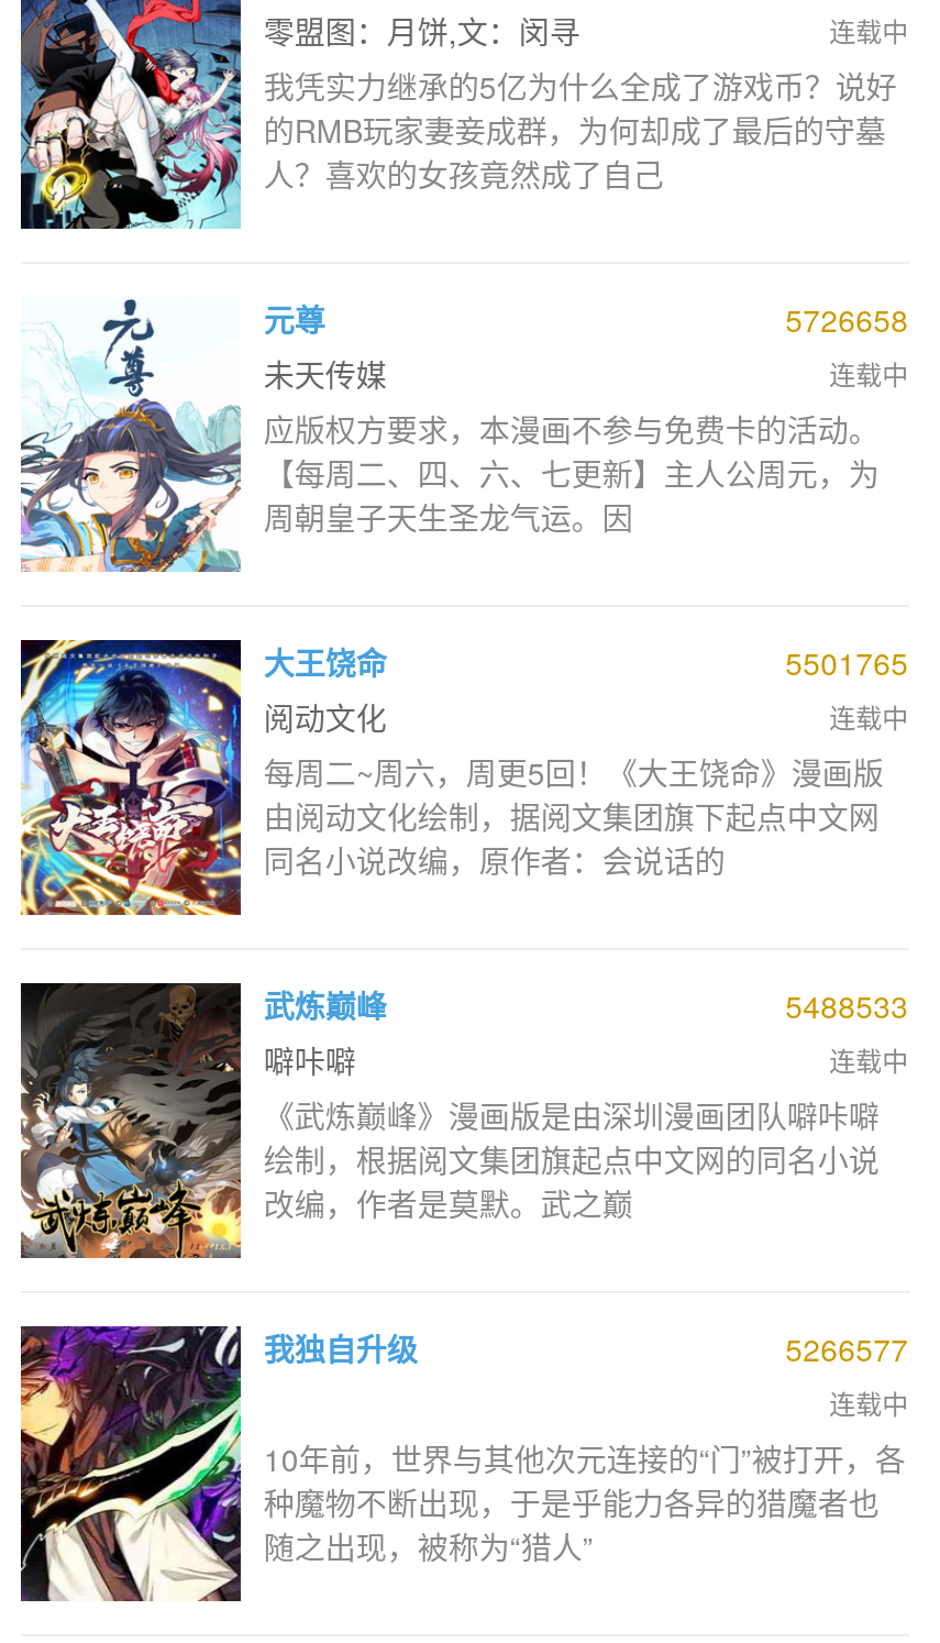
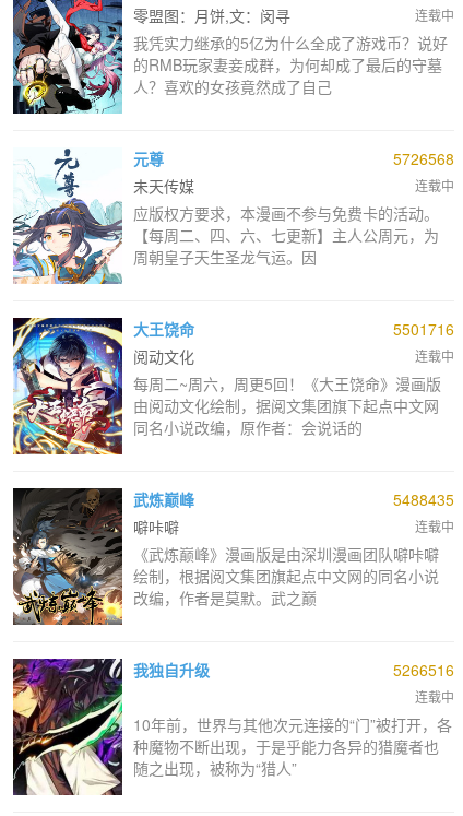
[785,297,908,341] 5726658 -> [393,147,454,169] 5726568
[785,640,908,684] 5501765 -> [393,318,454,340] 5501716
[785,983,908,1027] 5488533 -> [393,488,454,510] 5488435
[785,1326,908,1370] 5266577 -> [393,659,454,681] 5266516

